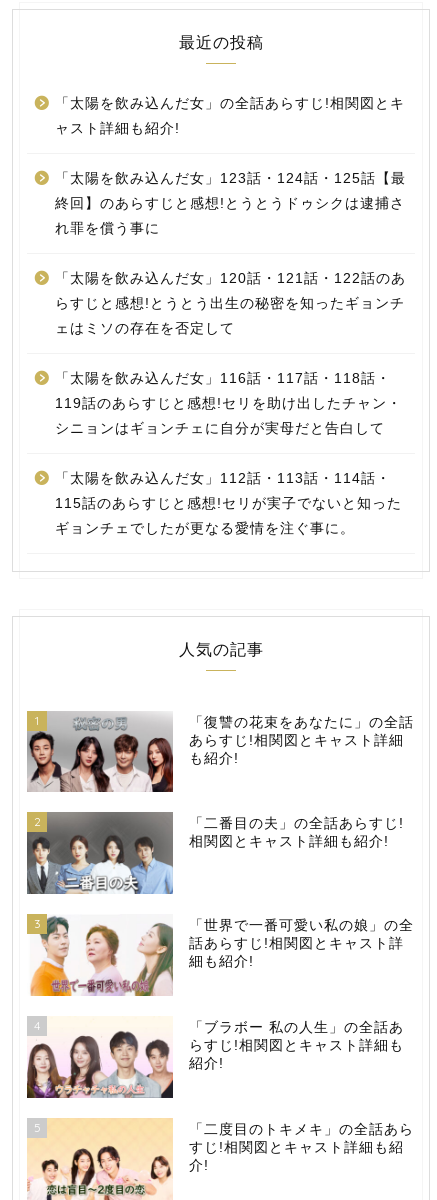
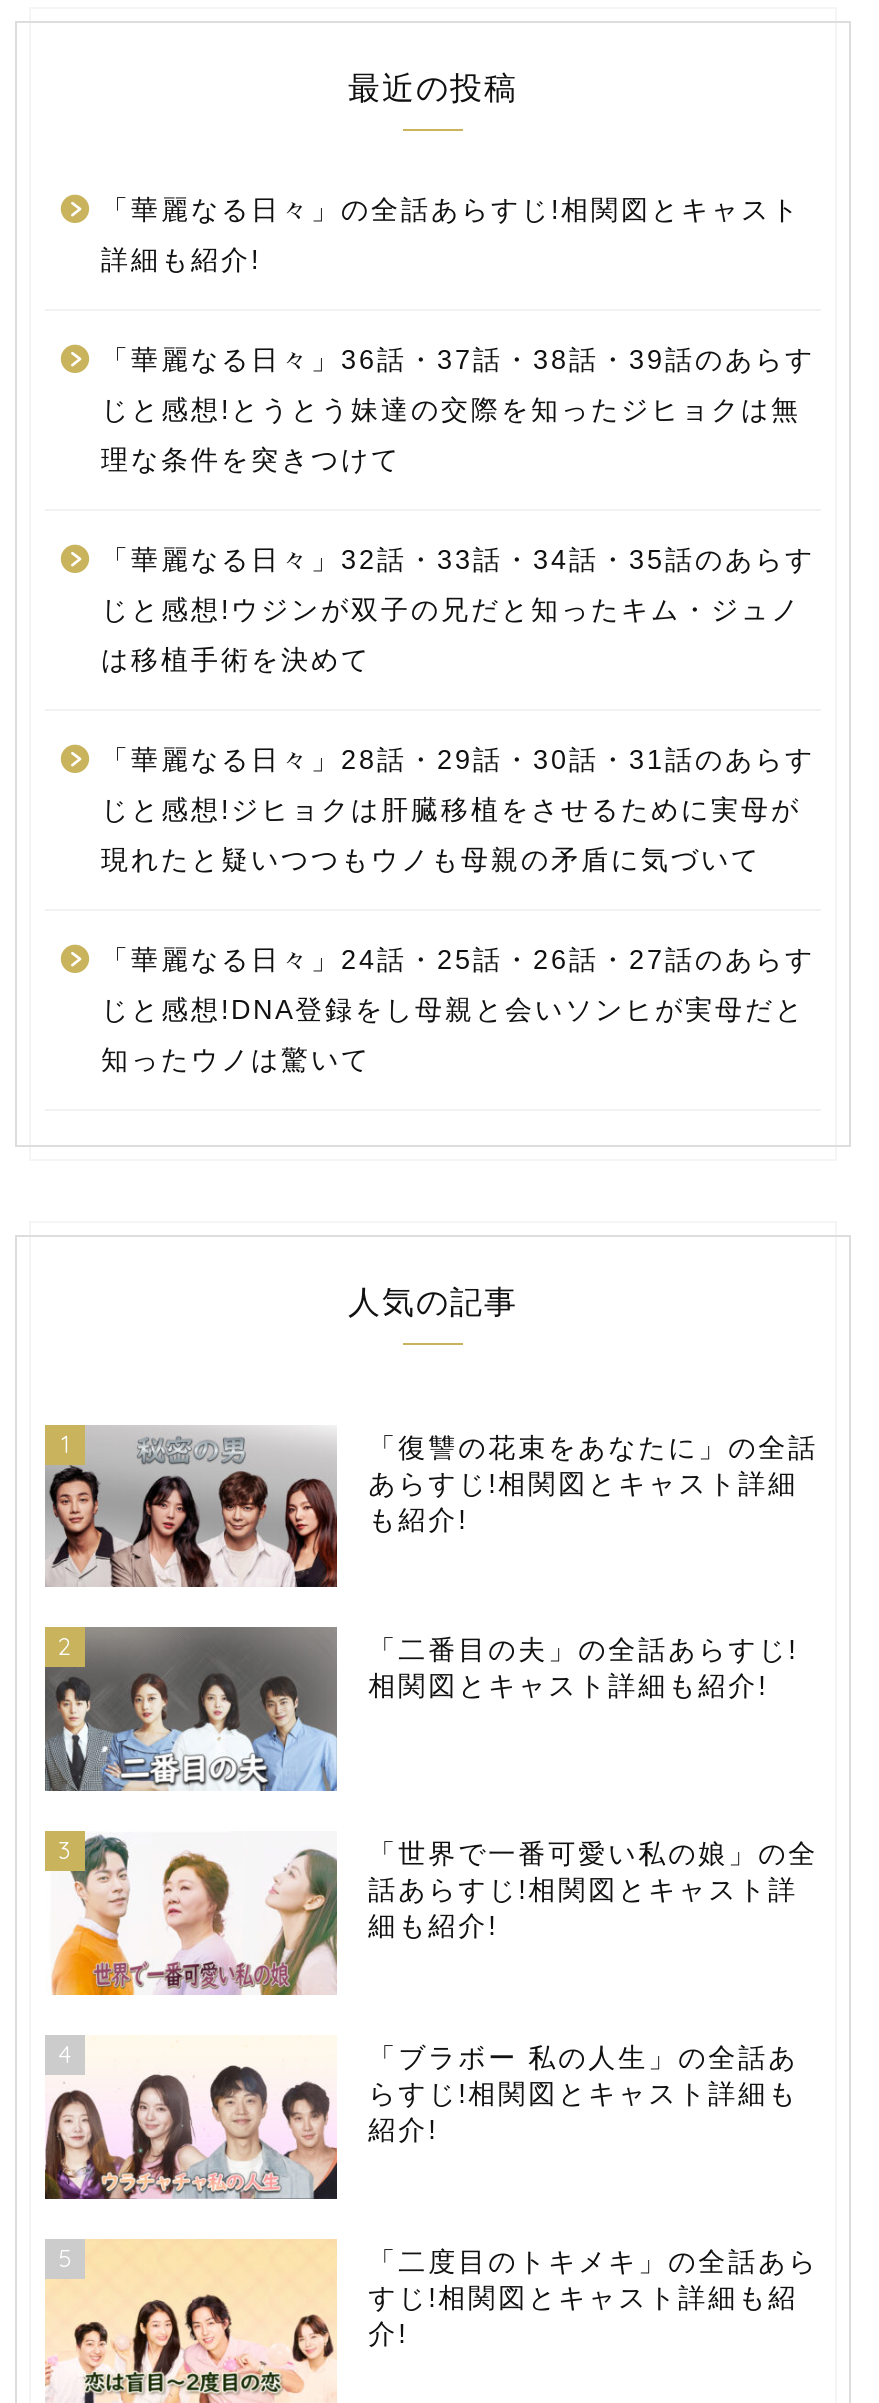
[55,95,405,110] 「太陽を飲み込んだ女」の全話あらすじ!相関図とキ -> [101,194,801,224] 「華麗なる日々」の全話あらすじ!相関図とキャスト
[55,120,180,135] ャスト詳細も紹介! -> [101,244,261,274] 詳細も紹介!
[55,170,406,185] 「太陽を飲み込んだ女」123話・124話・125話【最 -> [101,344,815,374] 「華麗なる日々」36話・37話・38話・39話のあらす
[55,195,405,210] 終回】のあらすじと感想!とうとうドゥシクは逮捕さ -> [101,394,801,424] じと感想!とうとう妹達の交際を知ったジヒョクは無
[55,220,160,235] れ罪を償う事に -> [101,444,401,474] 理な条件を突きつけて
[55,270,406,285] 「太陽を飲み込んだ女」120話・121話・122話のあ -> [101,544,815,574] 「華麗なる日々」32話・33話・34話・35話のあらす
[55,295,405,310] らすじと感想!とうとう出生の秘密を知ったギョンチ -> [101,594,801,624] じと感想!ウジンが双子の兄だと知ったキム・ジュノ
[55,320,235,335] ェはミソの存在を否定して -> [101,644,371,674] は移植手術を決めて
[55,370,391,385] 「太陽を飲み込んだ女」116話・117話・118話・ -> [101,744,815,774] 「華麗なる日々」28話・29話・30話・31話のあらす
[55,395,402,410] 119話のあらすじと感想!セリを助け出したチャン・ -> [101,794,801,824] じと感想!ジヒョクは肝臓移植をさせるために実母が
[55,420,385,435] シニョンはギョンチェに自分が実母だと告白して -> [101,844,761,874] 現れたと疑いつつもウノも母親の矛盾に気づいて
[55,470,391,485] 「太陽を飲み込んだ女」112話・113話・114話・ -> [101,944,815,974] 「華麗なる日々」24話・25話・26話・27話のあらす
[55,495,402,510] 115話のあらすじと感想!セリが実子でないと知った -> [101,994,805,1024] じと感想!DNA登録をし母親と会いソンヒが実母だと
[55,520,355,535] ギョンチェでしたが更なる愛情を注ぐ事に。 -> [101,1044,371,1074] 知ったウノは驚いて

